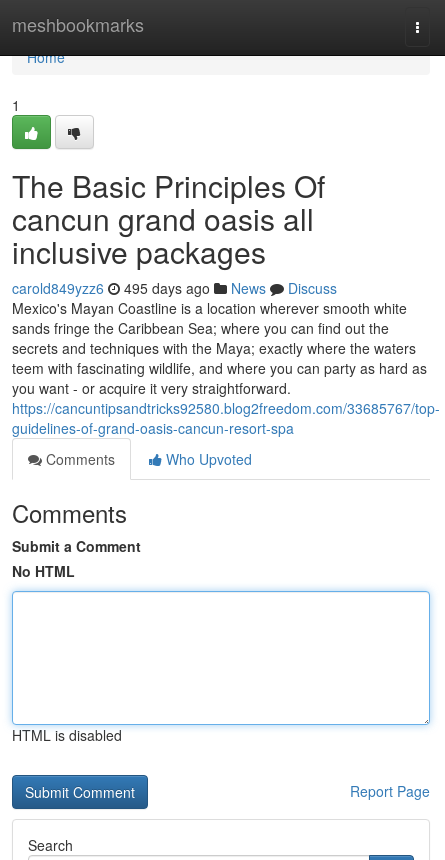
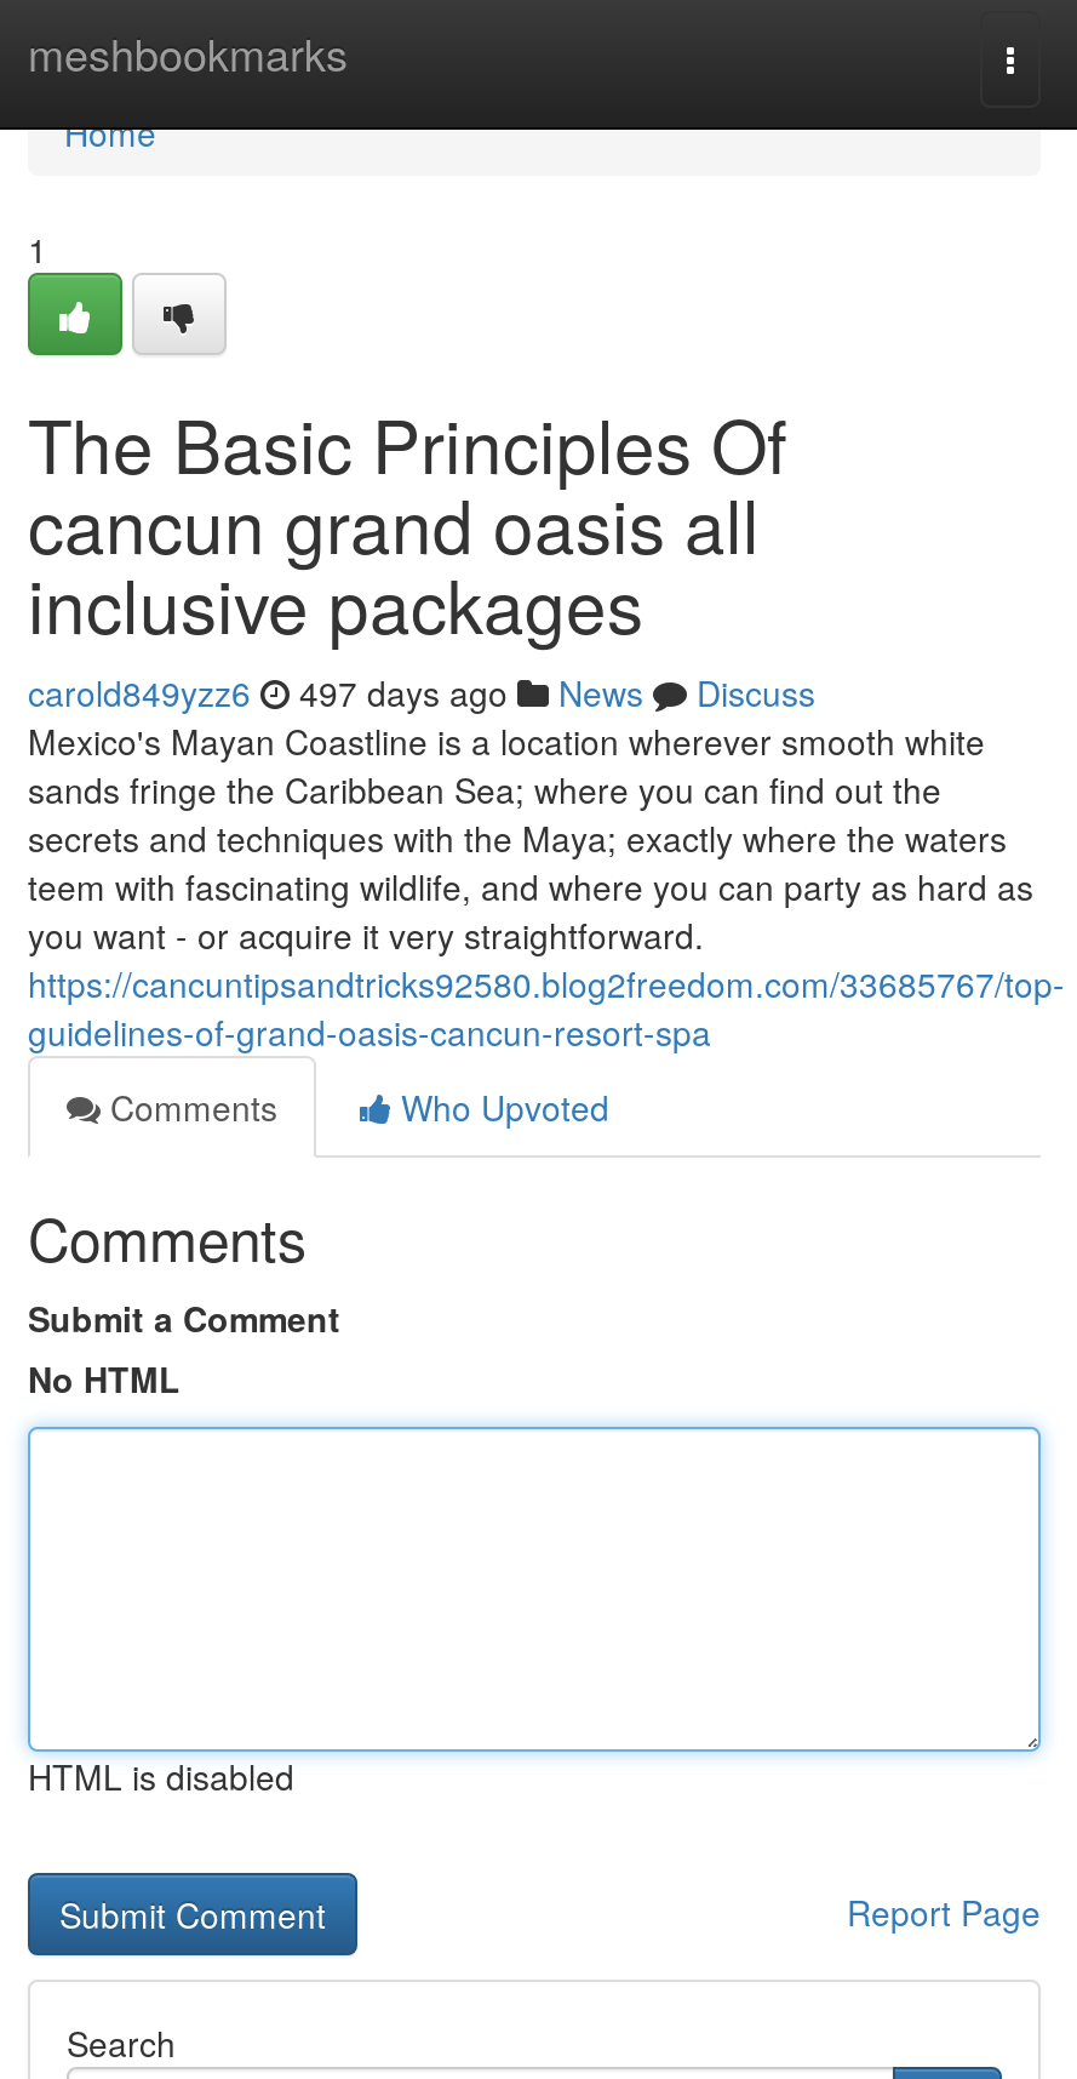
[12,278,337,298] carold849yzz6 495 days ago News Discuss -> [28,668,815,716] carold849yzz6 497 days ago News Discuss

